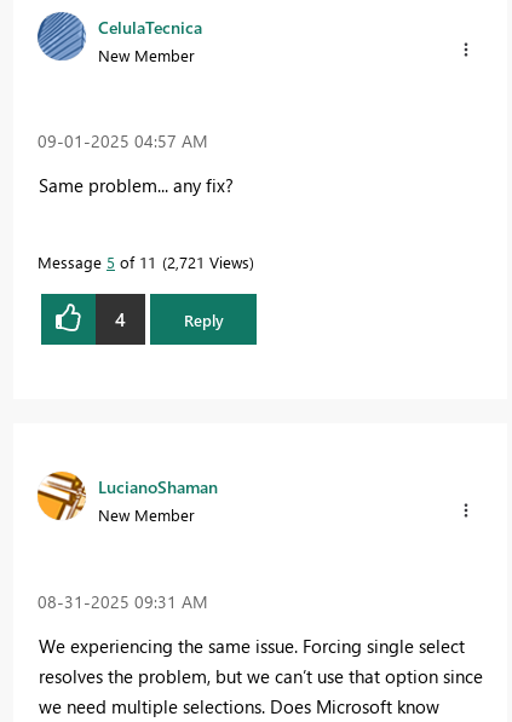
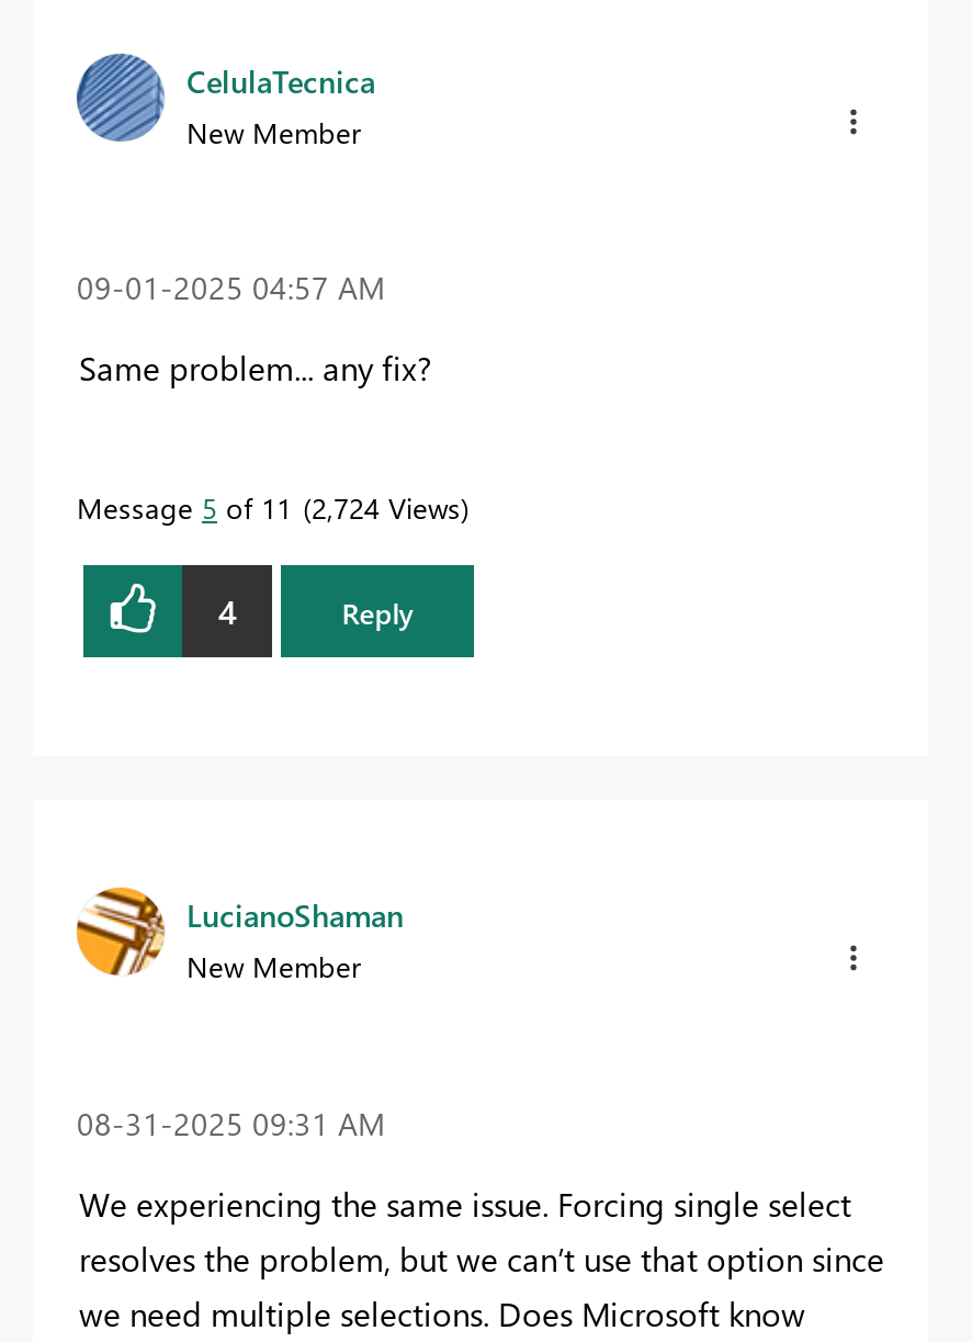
[38,252,249,272] Message 5 of 11 2,721 Views -> [77,489,461,526] Message 5 of 11 2,724 Views

